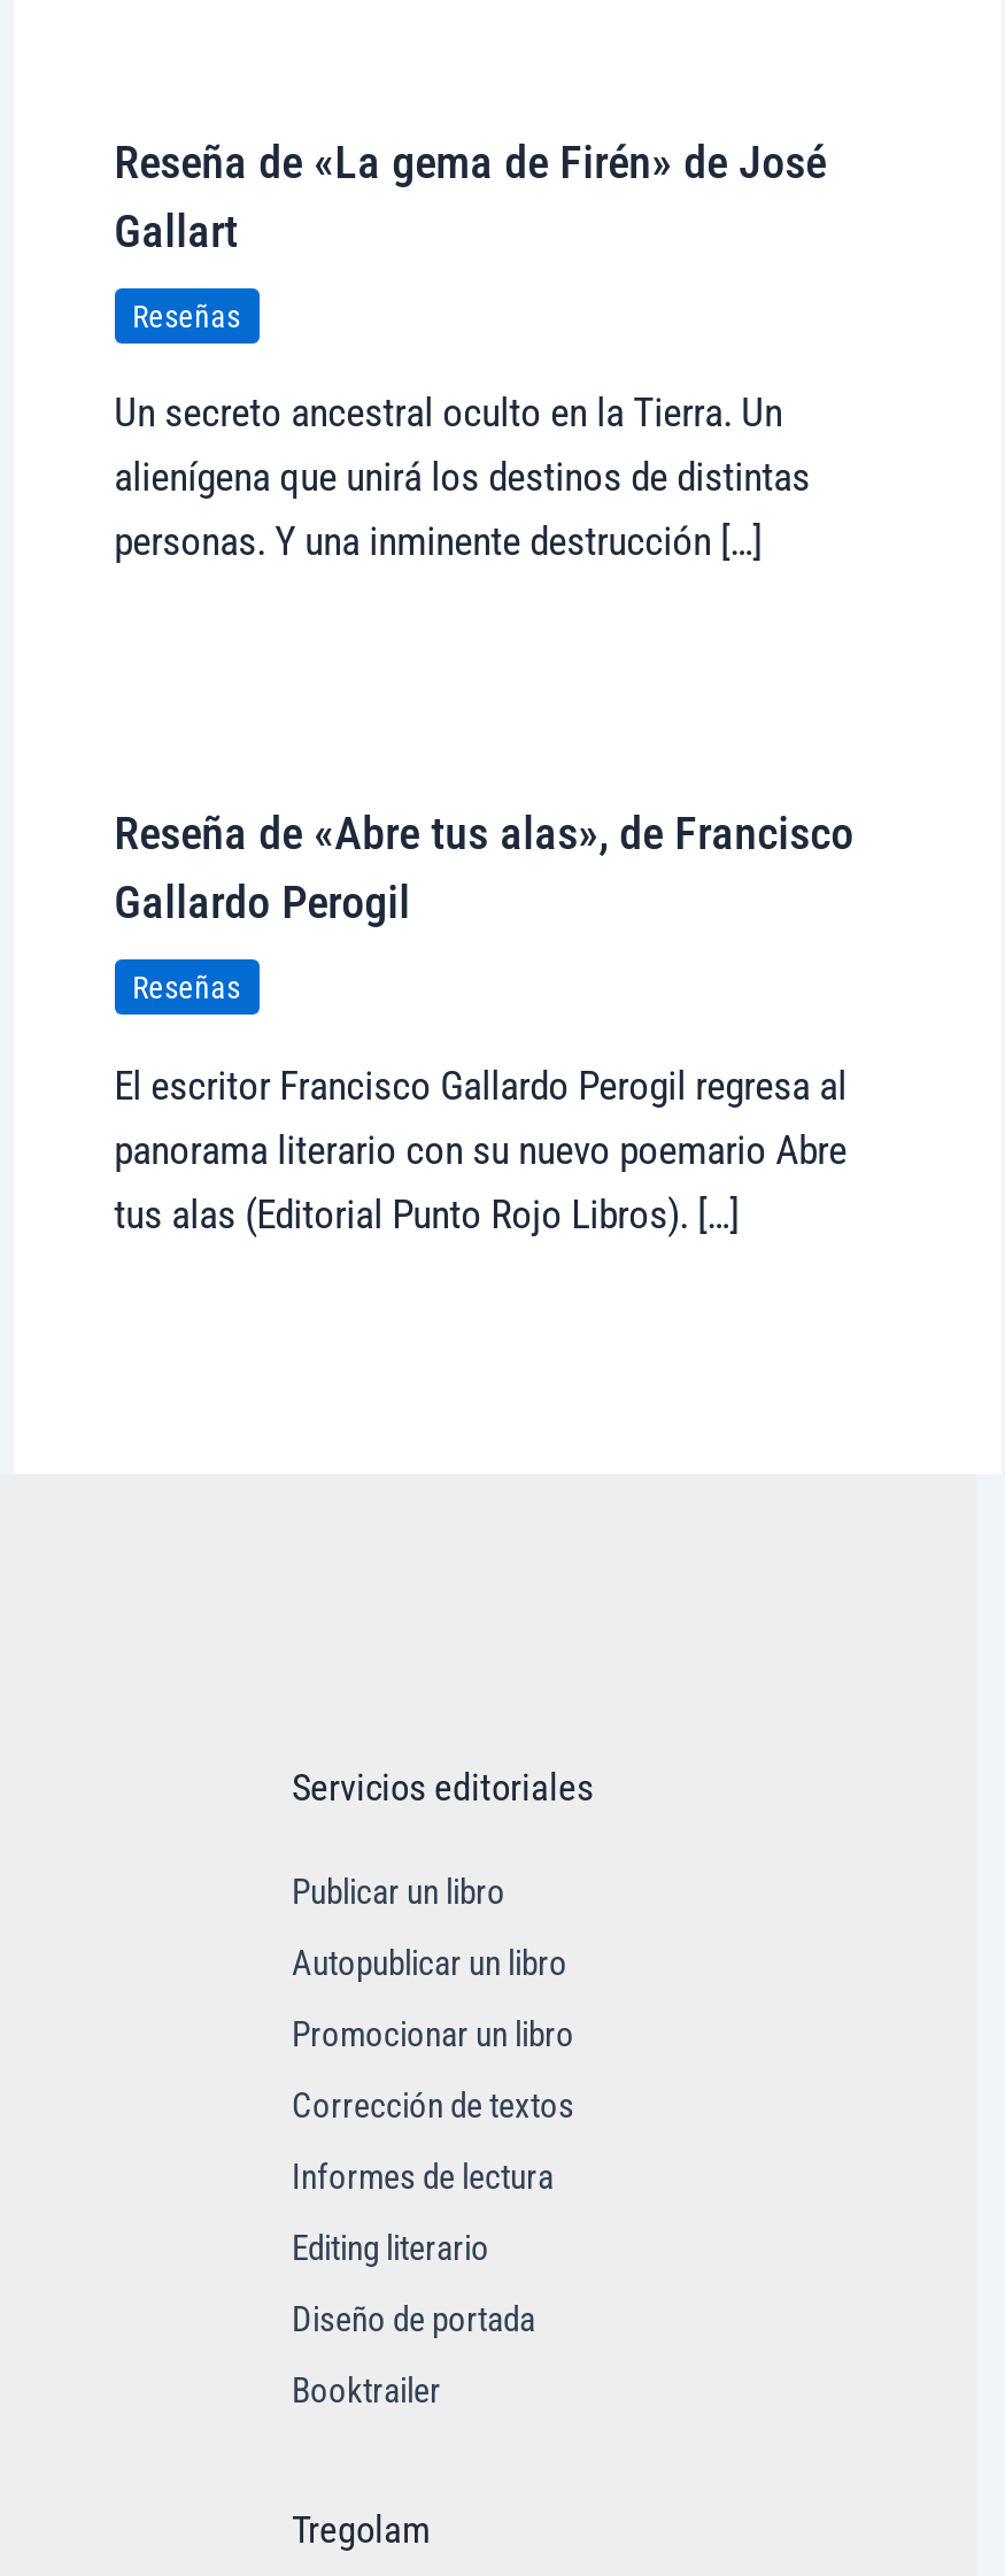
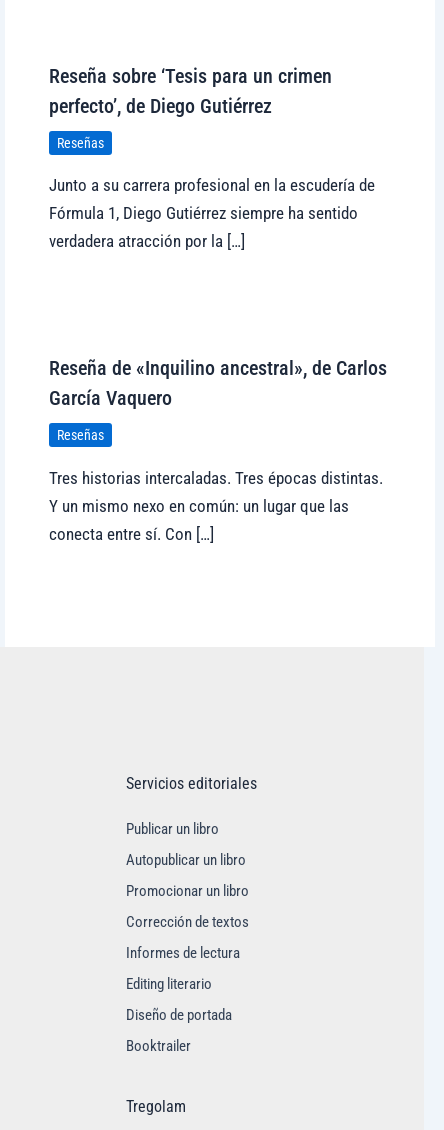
[114,134,826,258] Reseña de «La gema de Firén» de José | Gallart -> [49,64,332,118] Reseña sobre ‘Tesis para un crimen | perfecto’, de Diego Gutiérrez
[114,390,810,564] Un secreto ancestral oculto en la Tierra. Un | alienígena que unirá los destinos de distintas | personas. Y una inminente destrucción […] -> [49,175,375,251] Junto a su carrera profesional en la escudería de | Fórmula 1, Diego Gutiérrez siempre ha sentido | verdadera atracción por la […]
[114,806,854,930] Reseña de «Abre tus alas», de Francisco | Gallardo Perogil -> [49,356,387,410] Reseña de «Inquilino ancestral», de Carlos | García Vaquero
[114,1062,847,1236] El escritor Francisco Gallardo Perogil regresa al | panorama literario con su nuevo poemario Abre | tus alas (Editorial Punto Rojo Libros). […] -> [49,467,383,543] Tres historias intercaladas. Tres épocas distintas. | Y un mismo nexo en común: un lugar que las | conecta entre sí. Con […]

